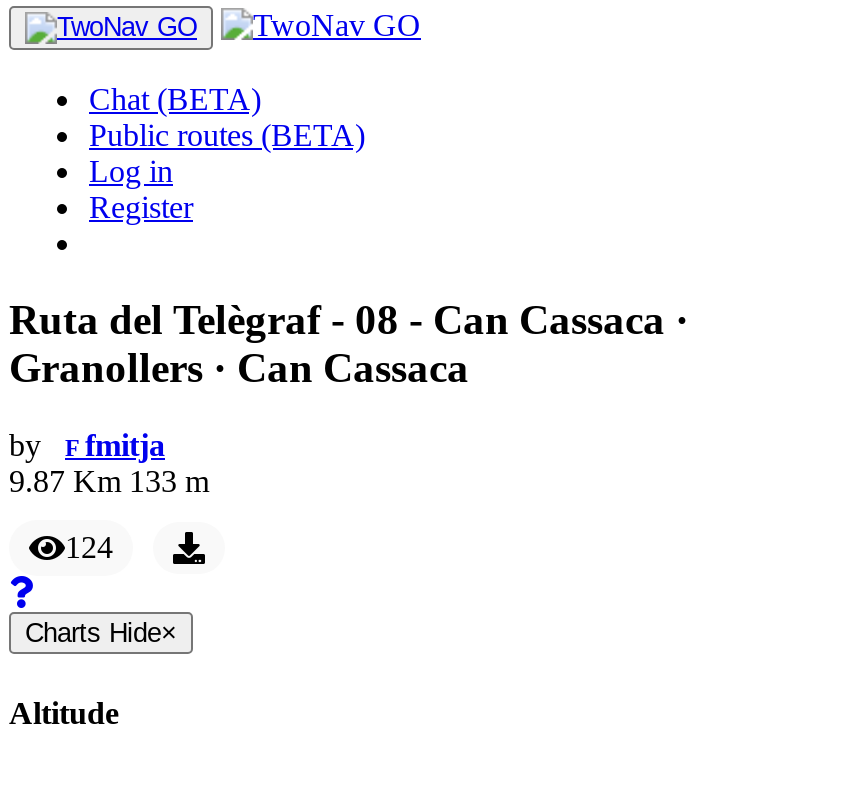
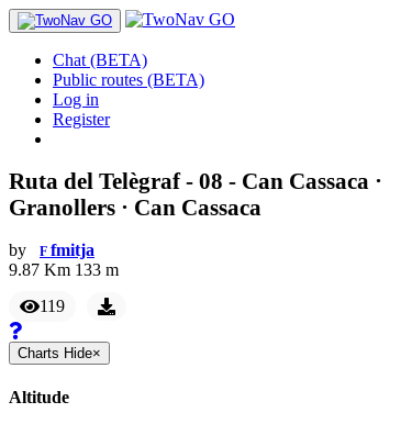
[65,529,113,563] 124 -> [40,296,65,315] 119

